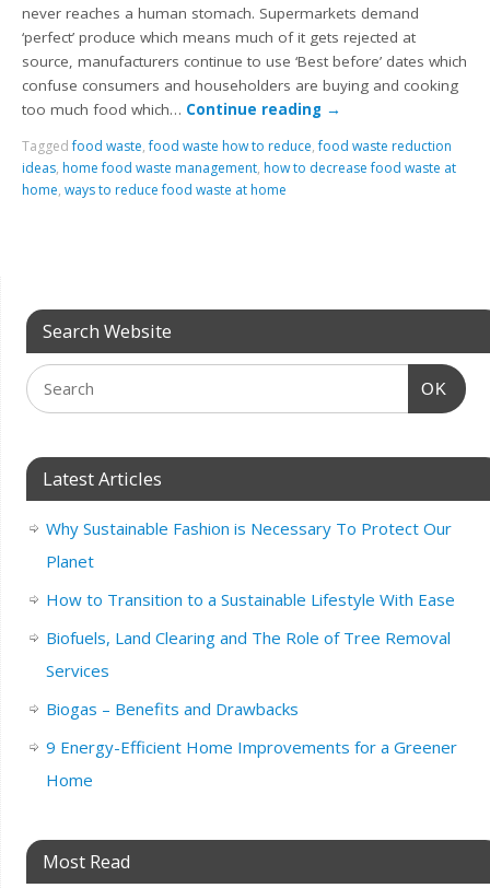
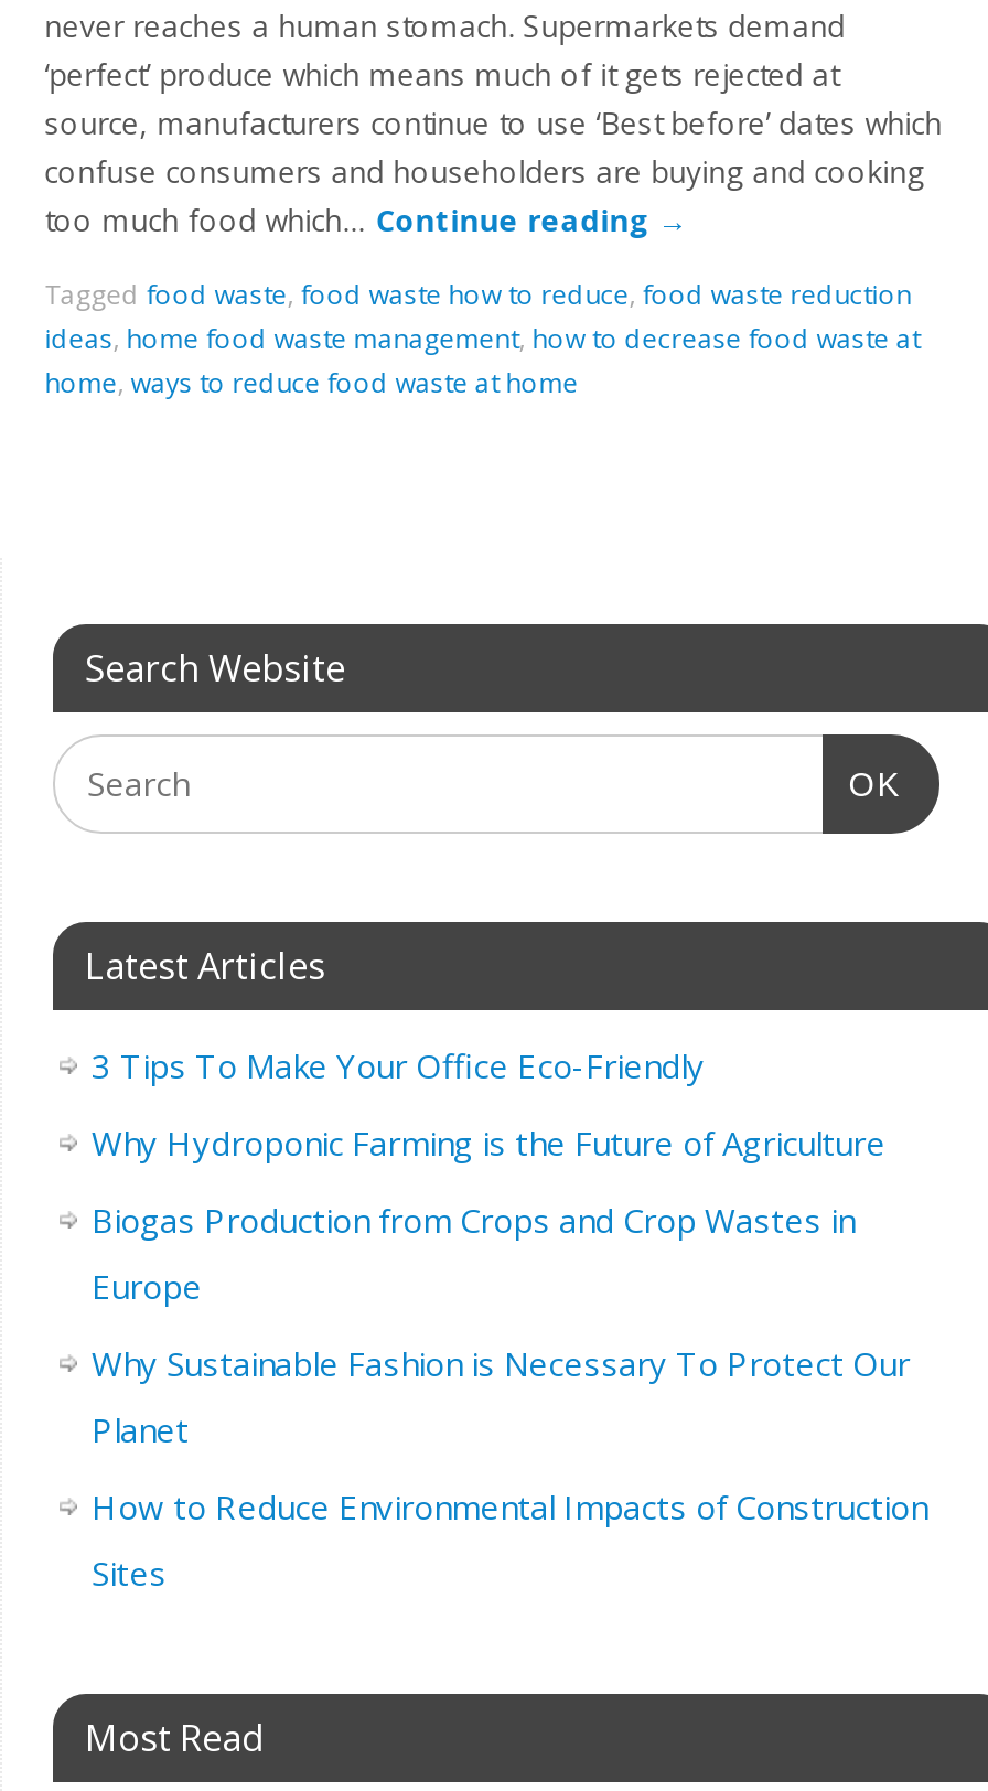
none -> [92,1042,885,1307] 3 Tips To Make Your Office Eco-Friendly | Why Hydroponic Farming is the Future of Agriculture | Biogas Production from Crops and Crop Wastes in | Europe
moved [45,517,451,571] -> [92,1340,910,1450]: Why Sustainable Fashion is Necessary To Protect Our | Planet
[45,588,457,790] How to Transition to a Sustainable Lifestyle With Ease | Biofuels, Land Clearing and The Role of Tree Removal | Services | Biogas – Benefits and Drawbacks | 9 Energy-Efficient Home Improvements for a Greener | Home -> [92,1483,927,1594] How to Reduce Environmental Impacts of Construction | Sites

